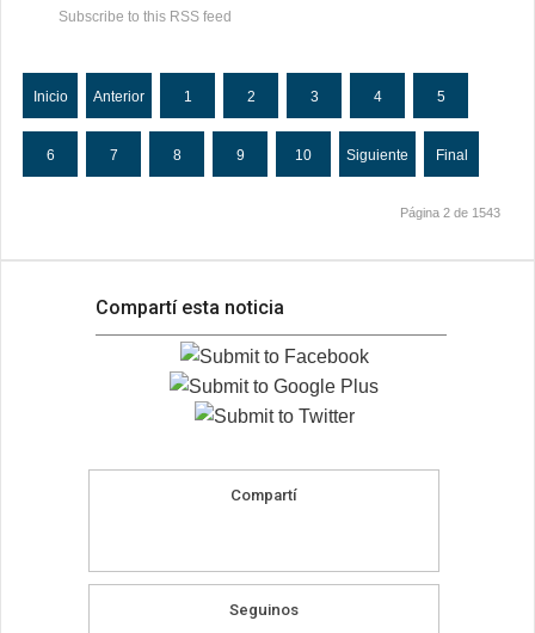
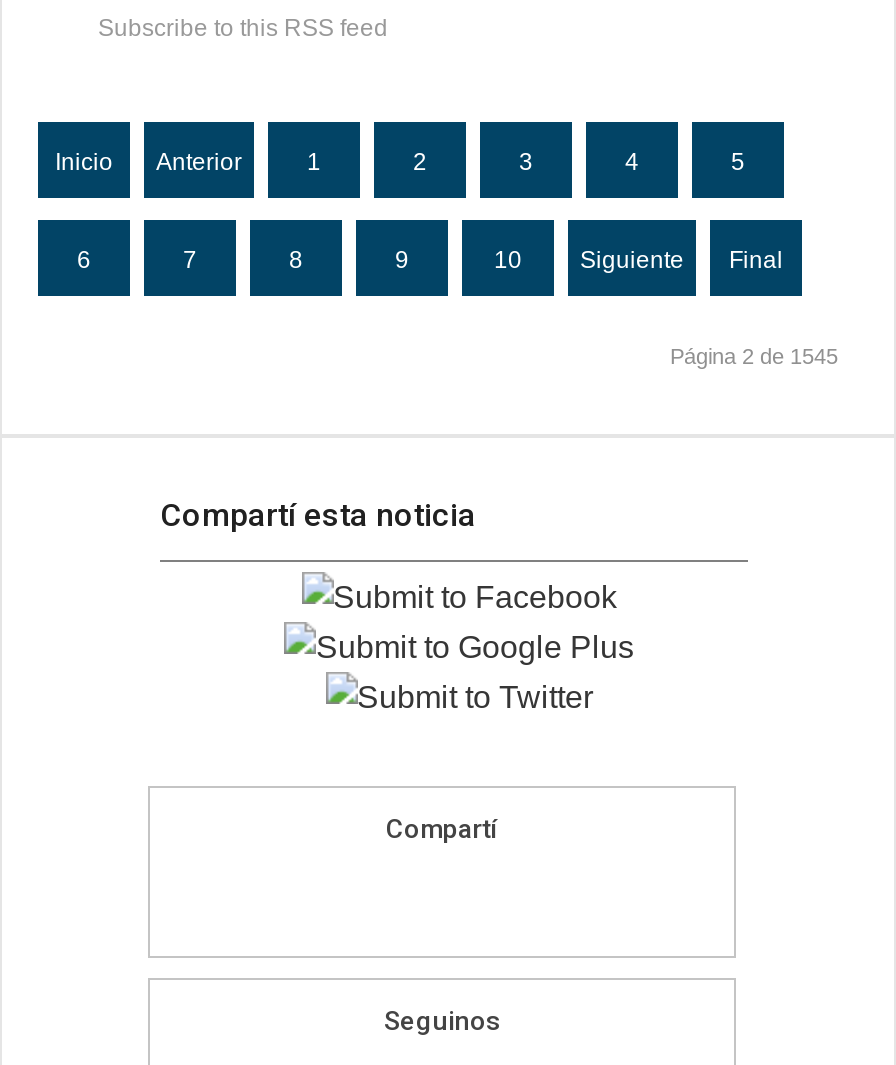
[400,205,500,220] Página 2 de 1543 -> [670,344,838,368] Página 2 de 1545

